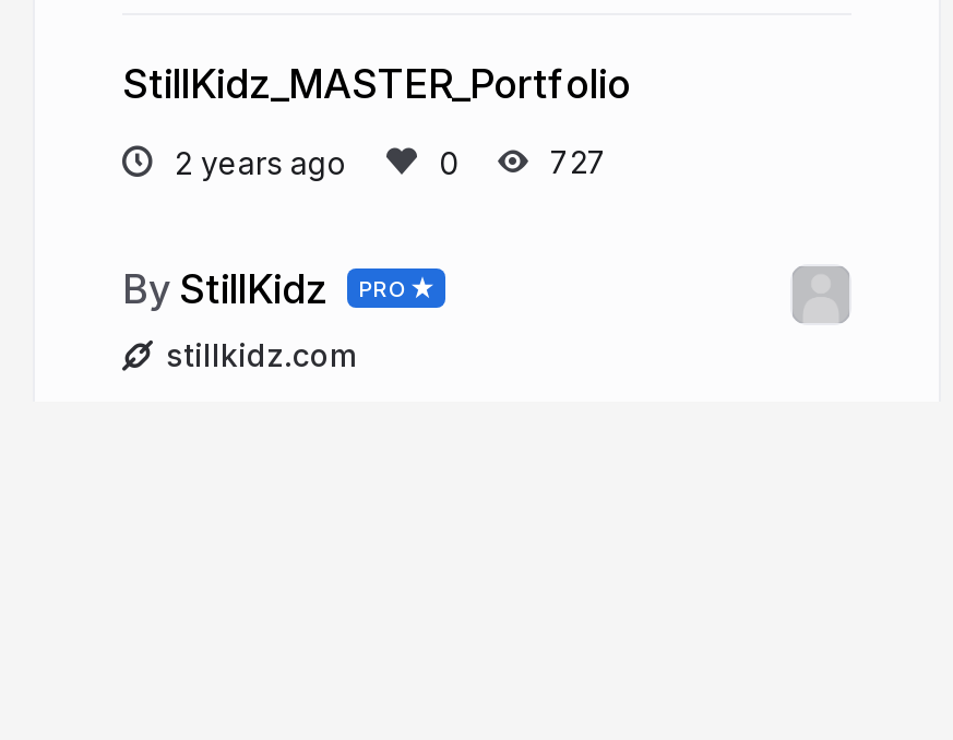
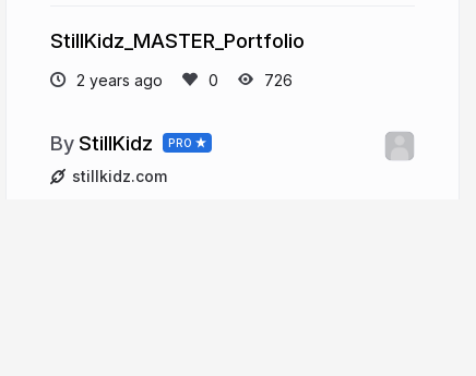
[550,143,607,181] 727 -> [264,71,293,89] 726

